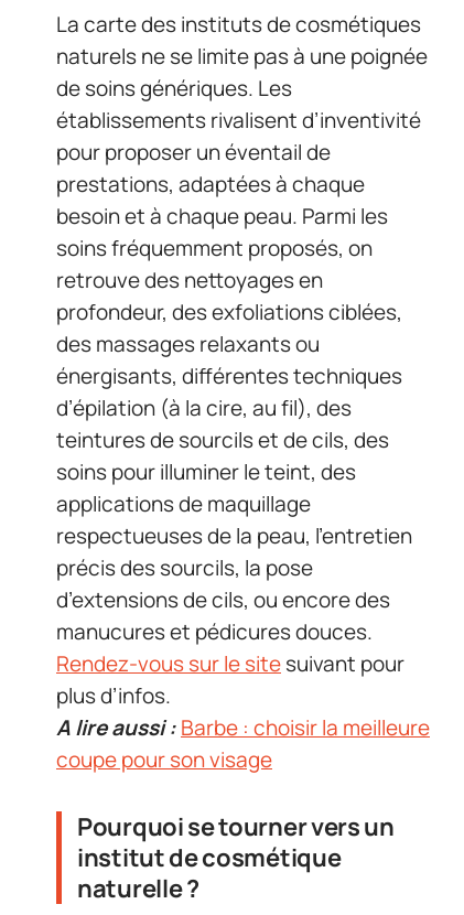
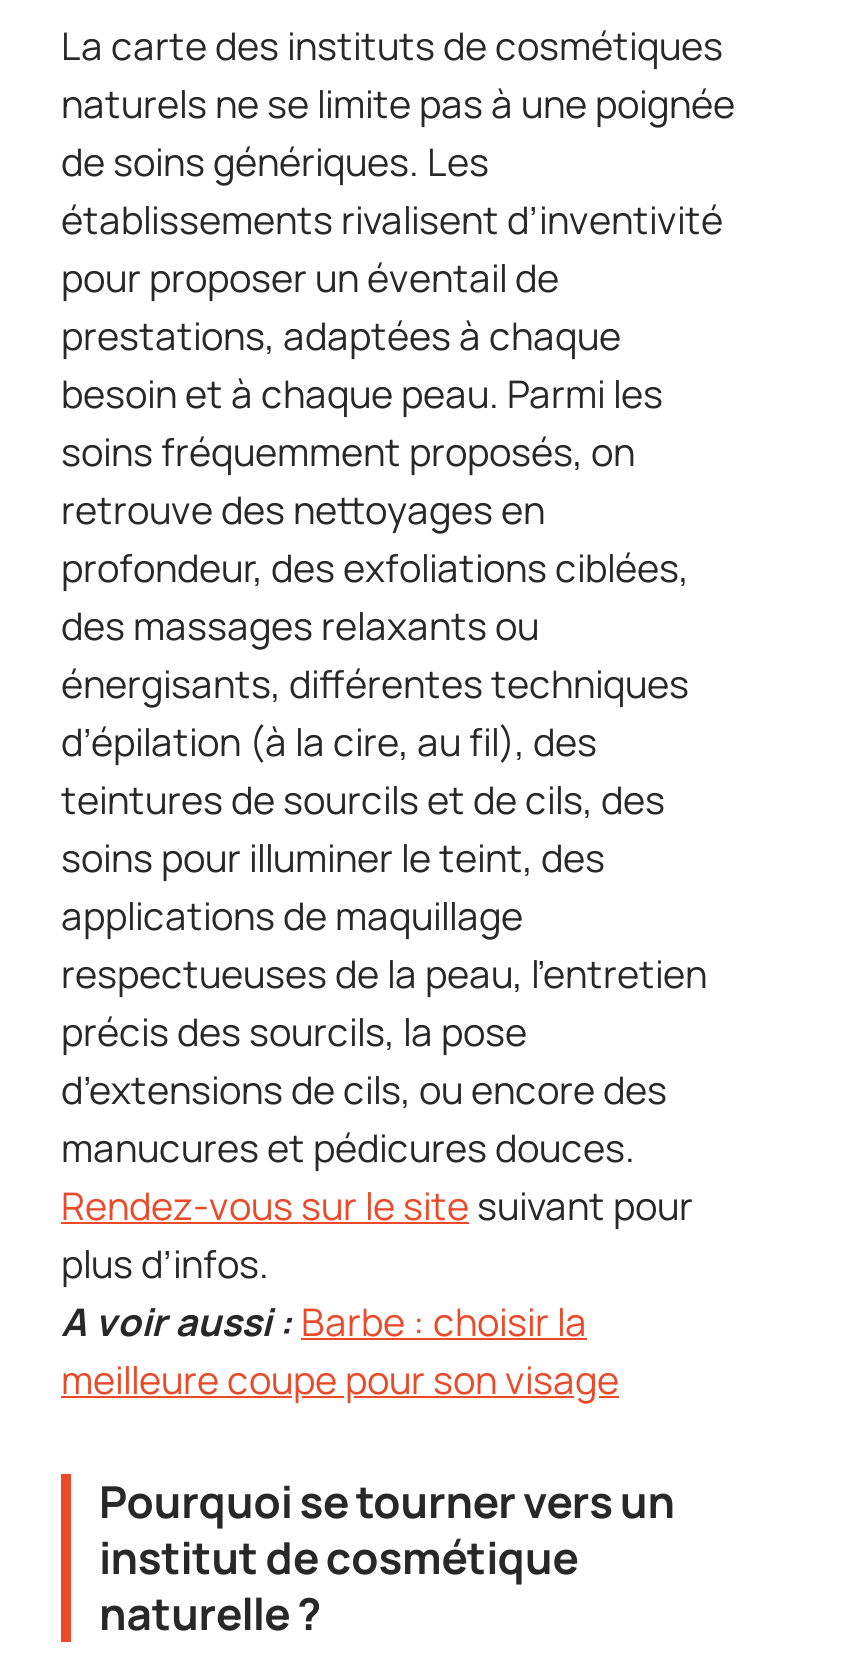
[56,713,430,773] A lire aussi : Barbe : choisir la meilleure | coupe pour son visage -> [61,1295,619,1405] A voir aussi : Barbe : choisir la | meilleure coupe pour son visage

